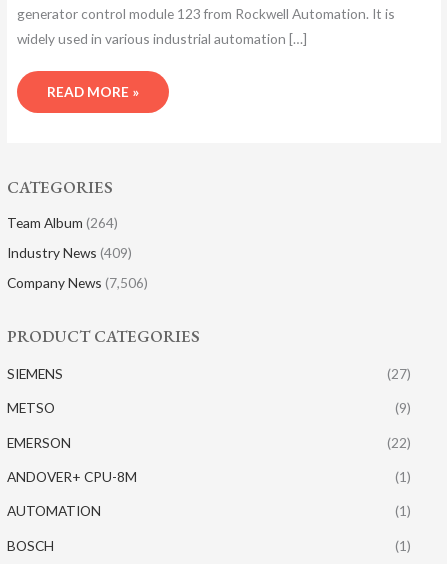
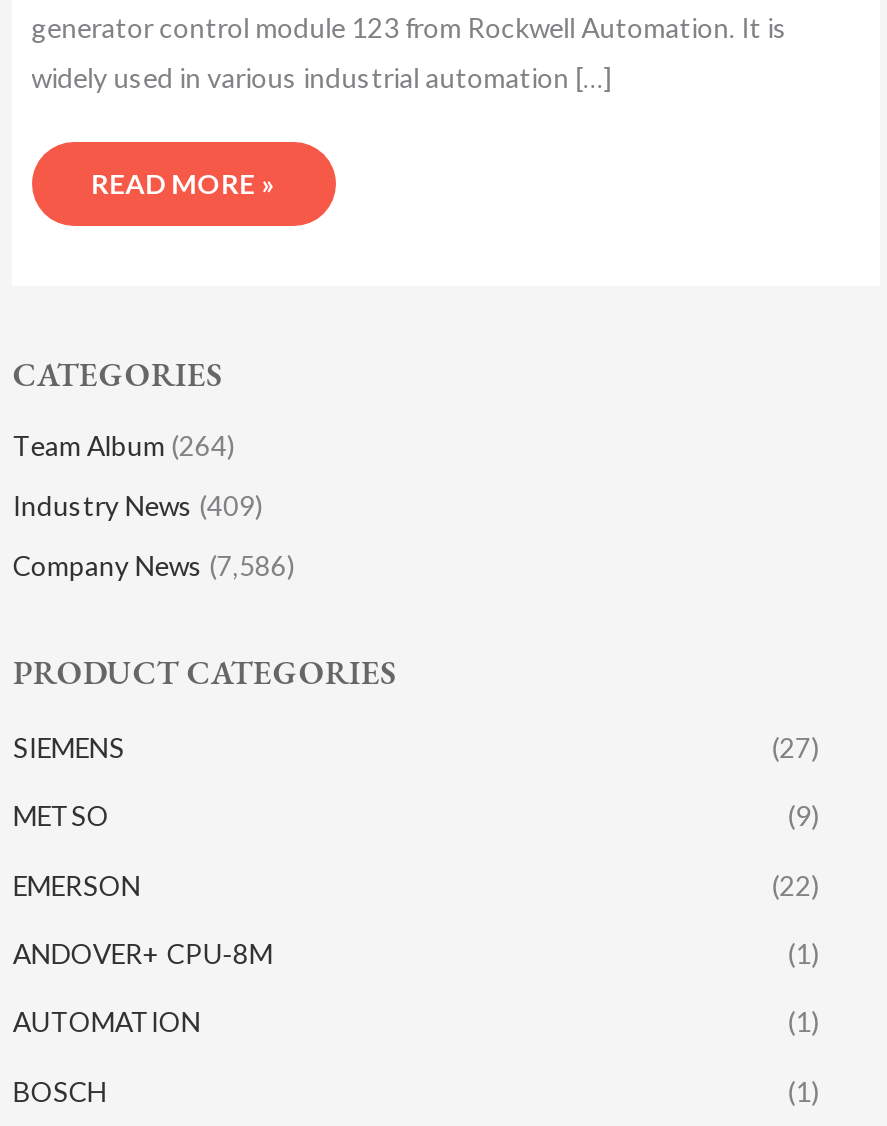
[7,274,148,291] Company News (7,506) -> [13,549,295,583] Company News (7,586)

